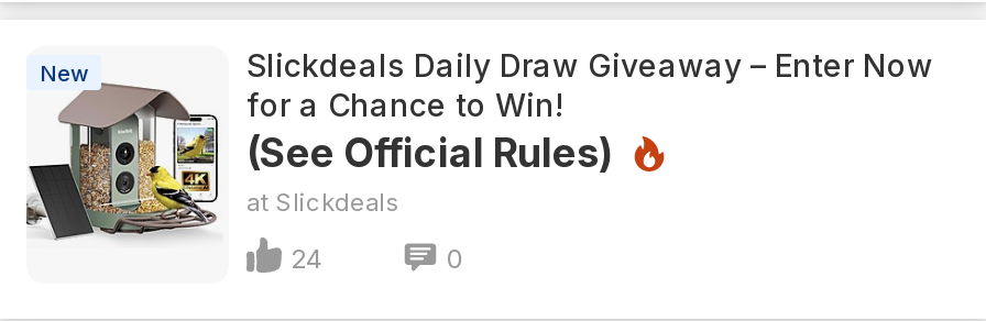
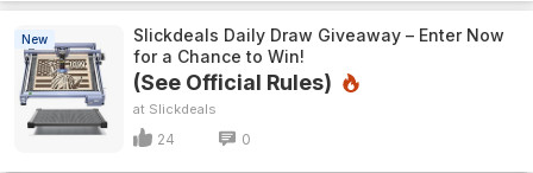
[24,79,220,251] [image] -> [14,41,118,136] [image]

